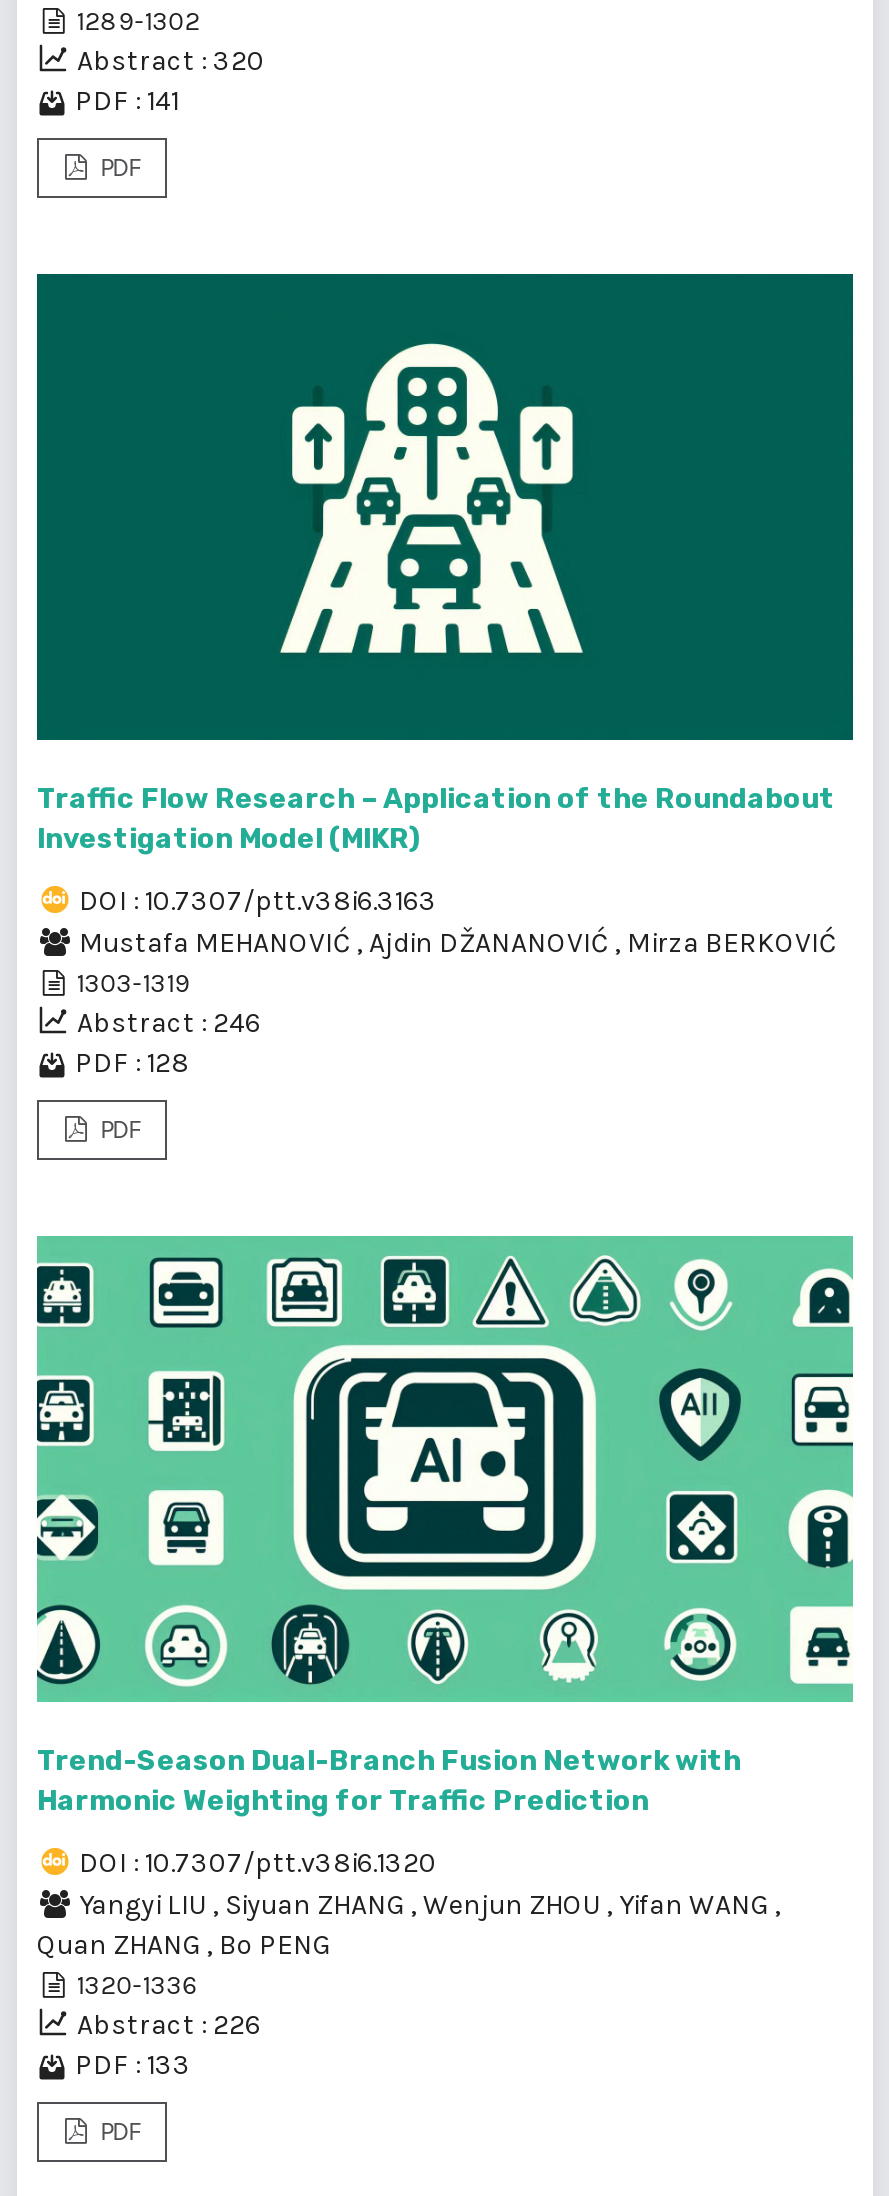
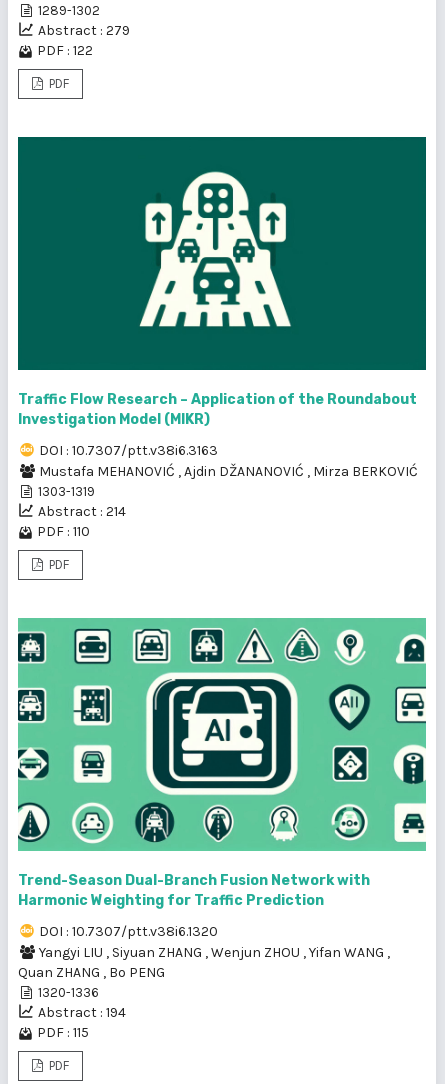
[77,44,265,78] Abstract : 320 -> [38,22,130,39] Abstract : 279
[75,84,179,118] PDF : 141 -> [37,42,93,59] PDF : 122
[77,1006,261,1040] Abstract : 246 -> [38,503,126,520] Abstract : 214
[75,1046,189,1080] PDF : 128 -> [37,523,90,540] PDF : 110
[77,2009,261,2043] Abstract : 226 -> [38,1004,126,1021] Abstract : 194
[75,2049,191,2083] PDF : 133 -> [37,1024,89,1041] PDF : 115

